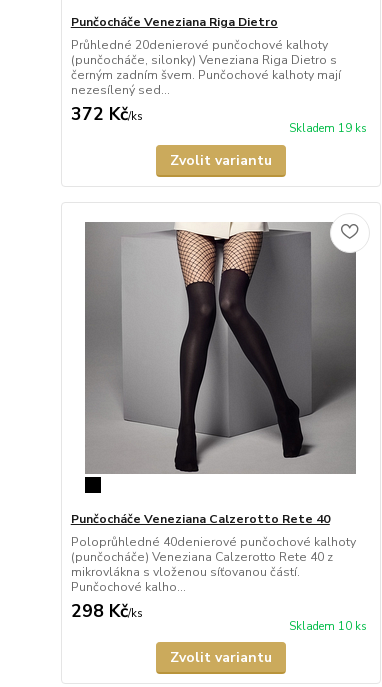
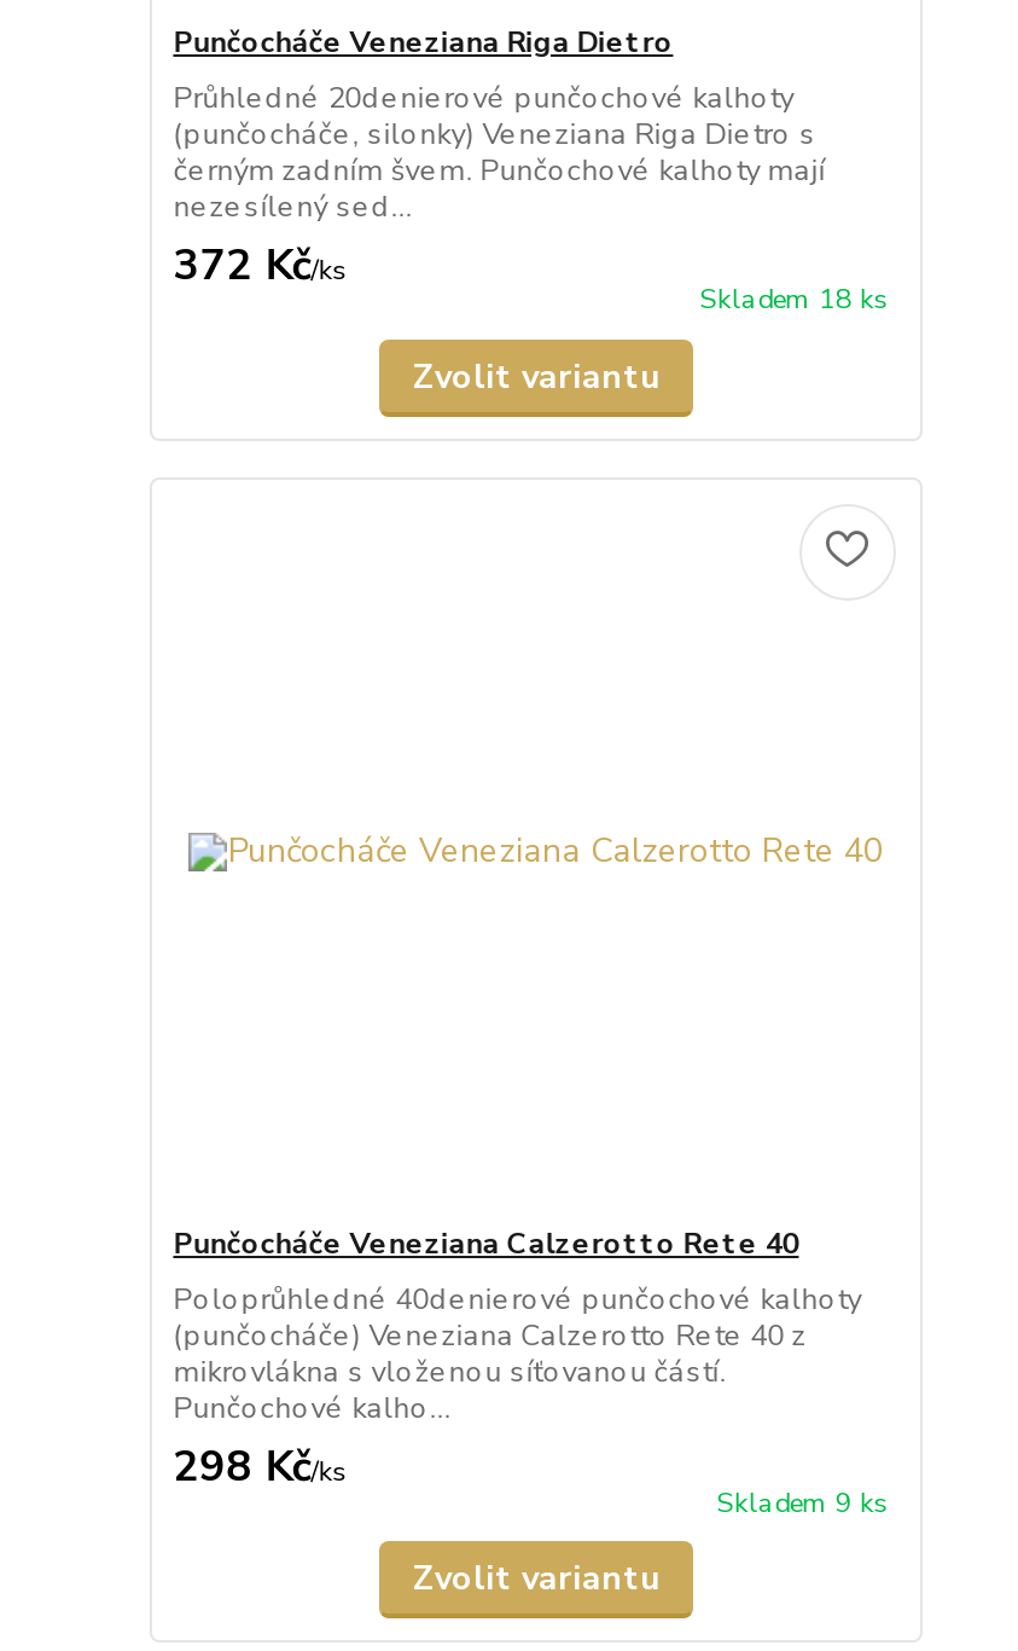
[289,121,367,136] Skladem 19 ks -> [700,282,888,318] Skladem 18 ks
[77,221,364,494] [image] -> none
[289,619,367,634] Skladem 10 ks -> [717,1485,888,1521] Skladem 9 ks

